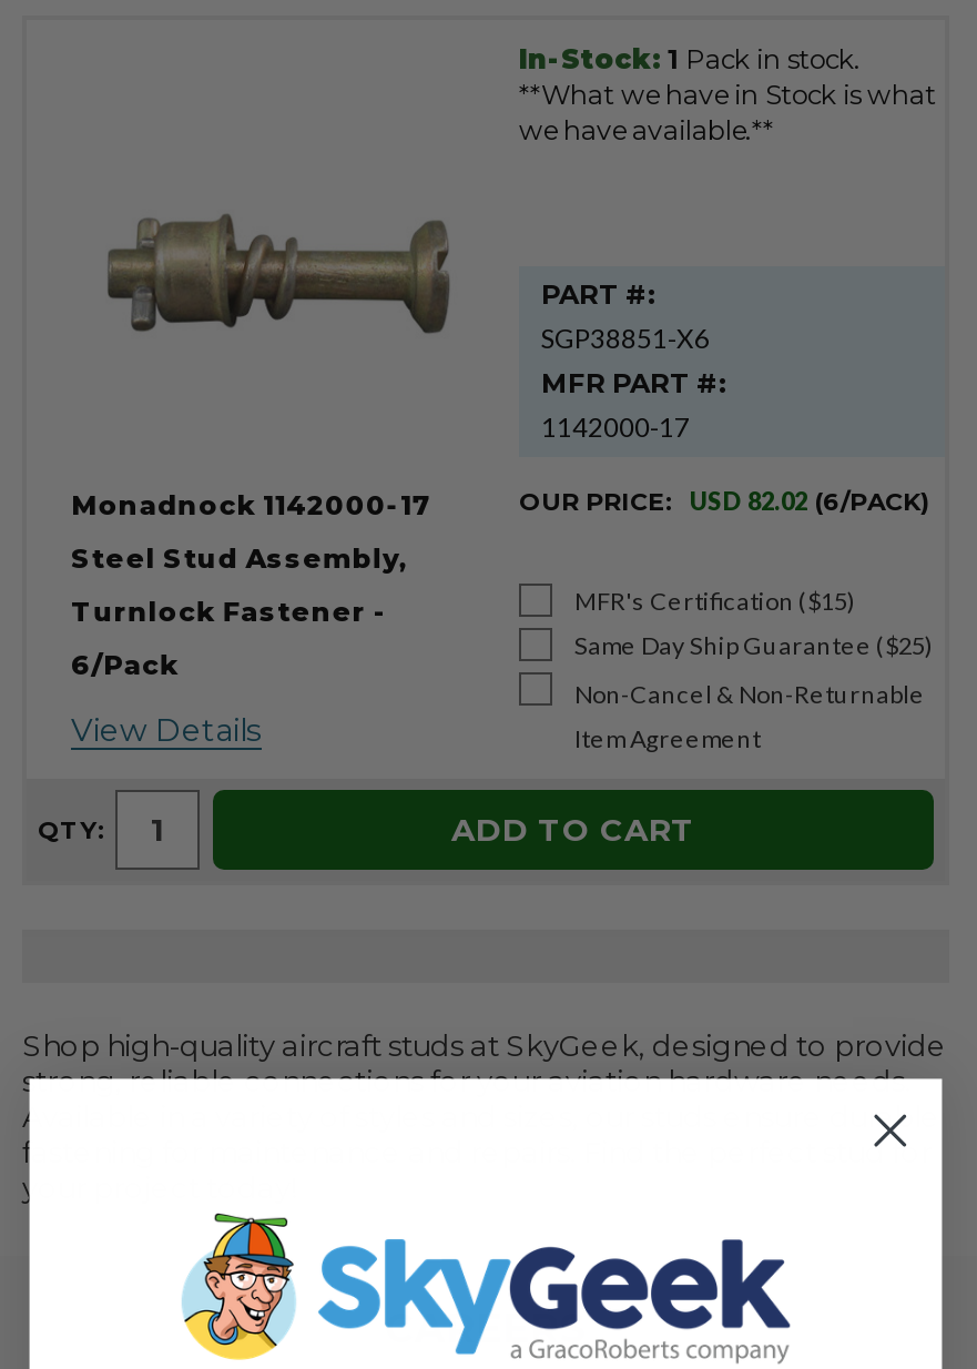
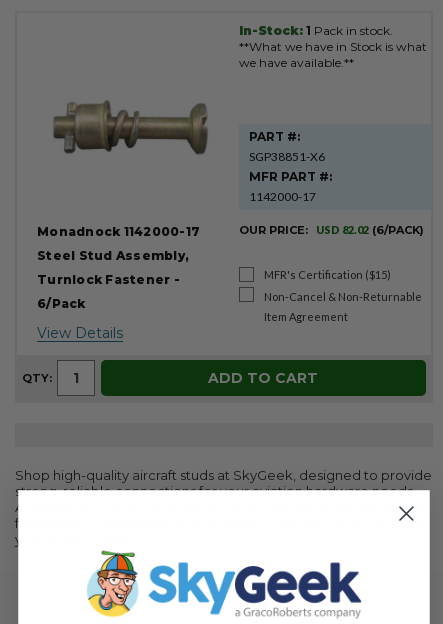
[574,631,934,660] Same Day Ship Guarantee ($25) -> none
moved [574,680,925,753] -> [264,290,422,323]: Non-Cancel & Non-Returnable | Item Agreement

